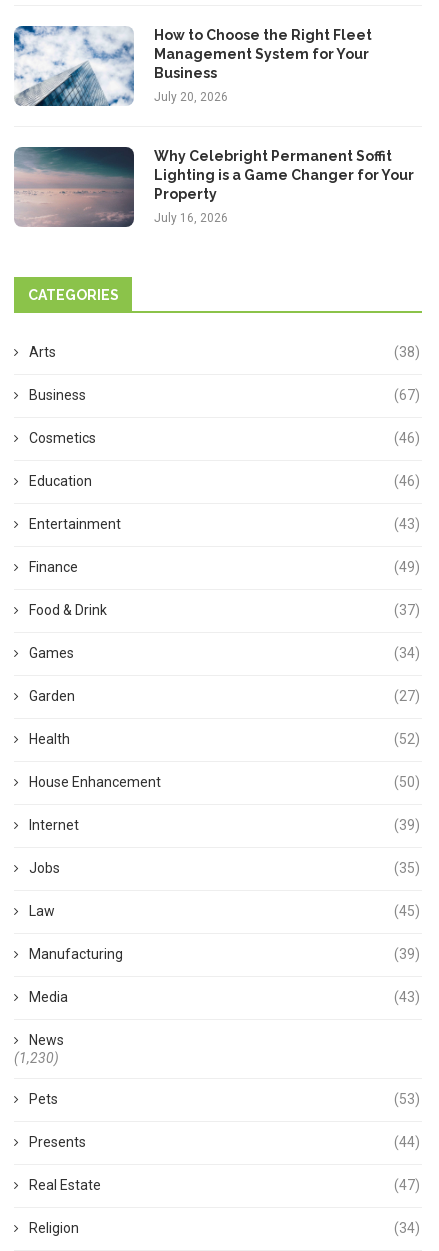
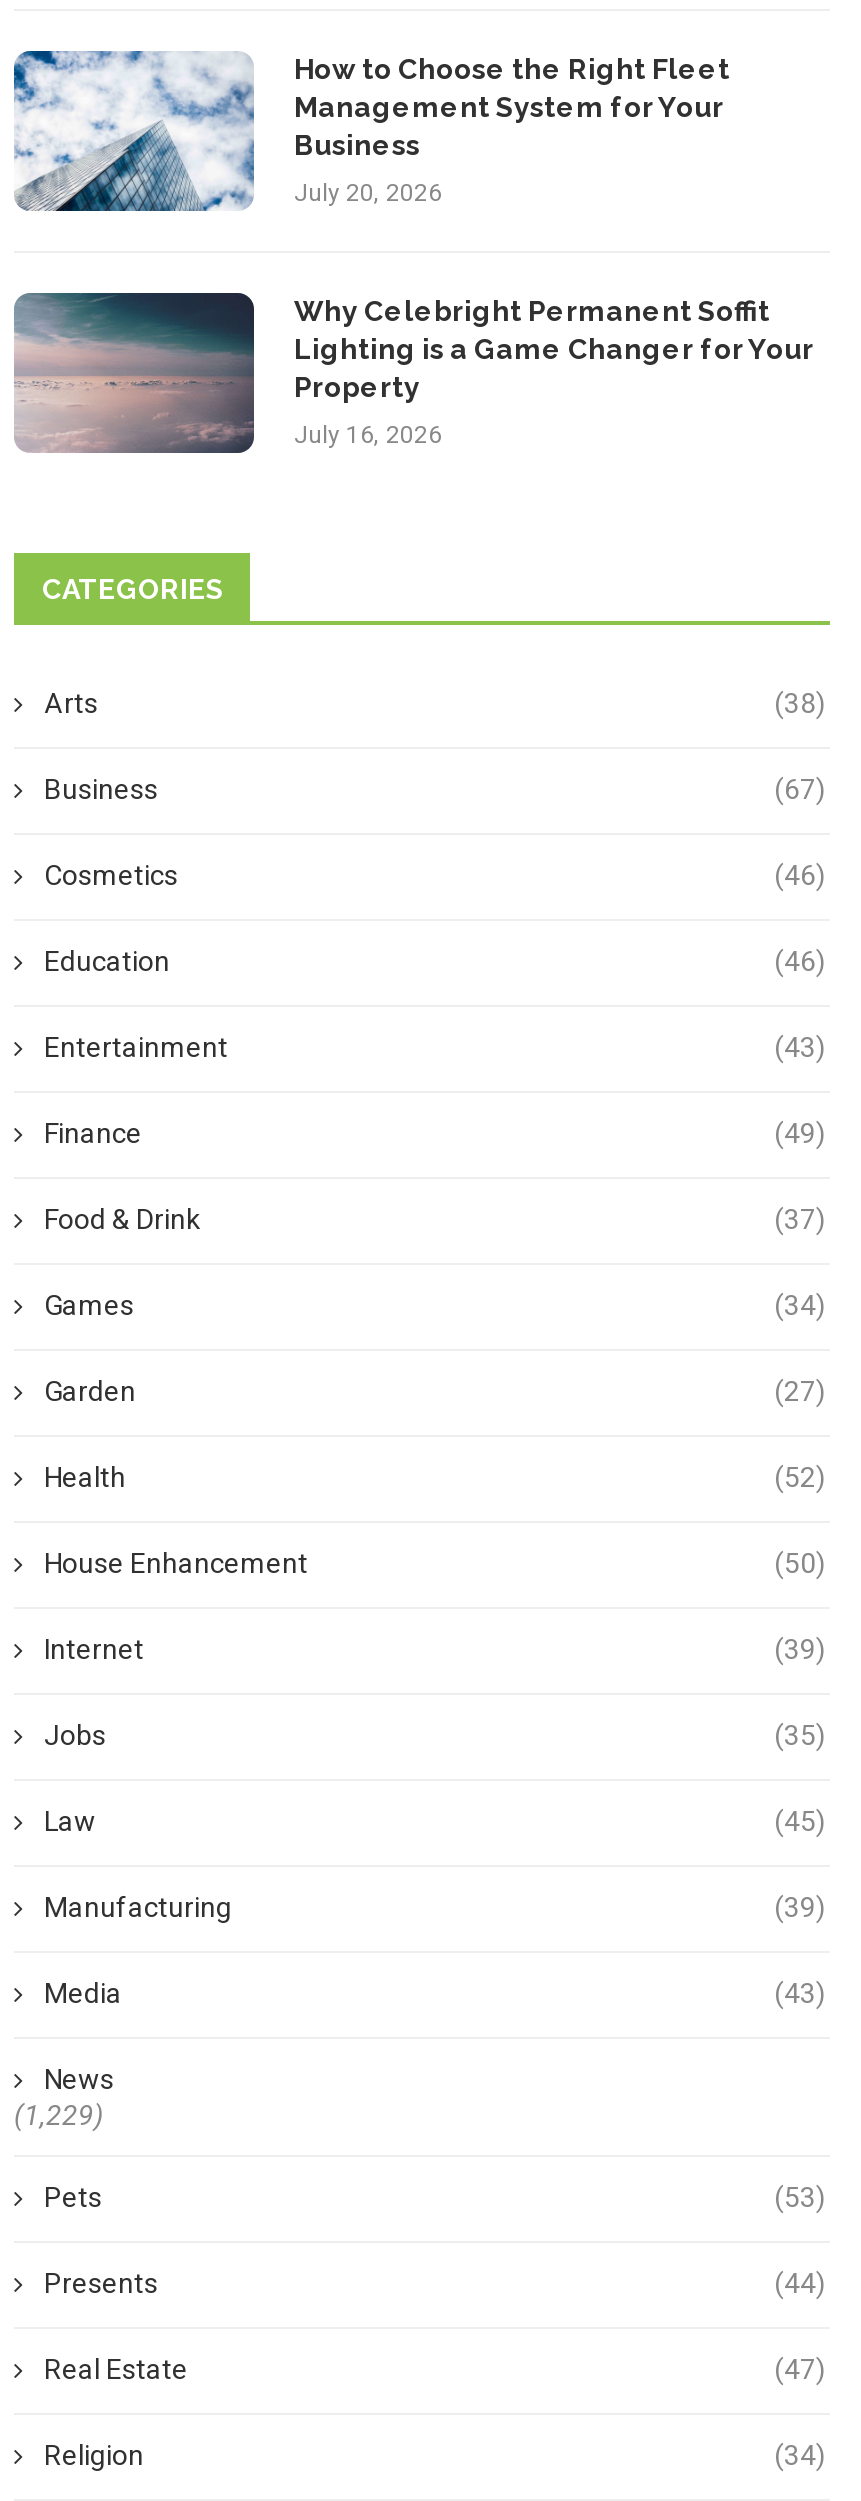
[14,1050,59,1066] (1,230) -> [14,2098,104,2130] (1,229)

